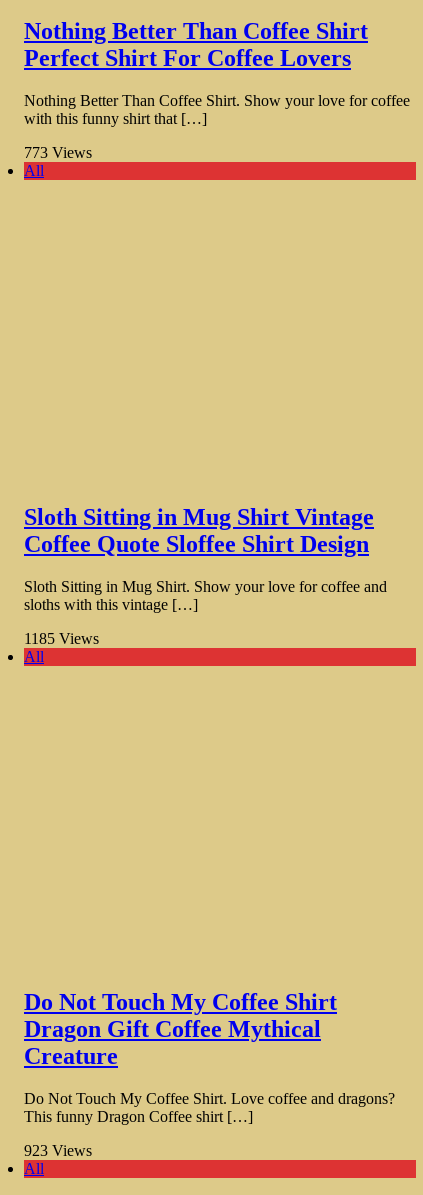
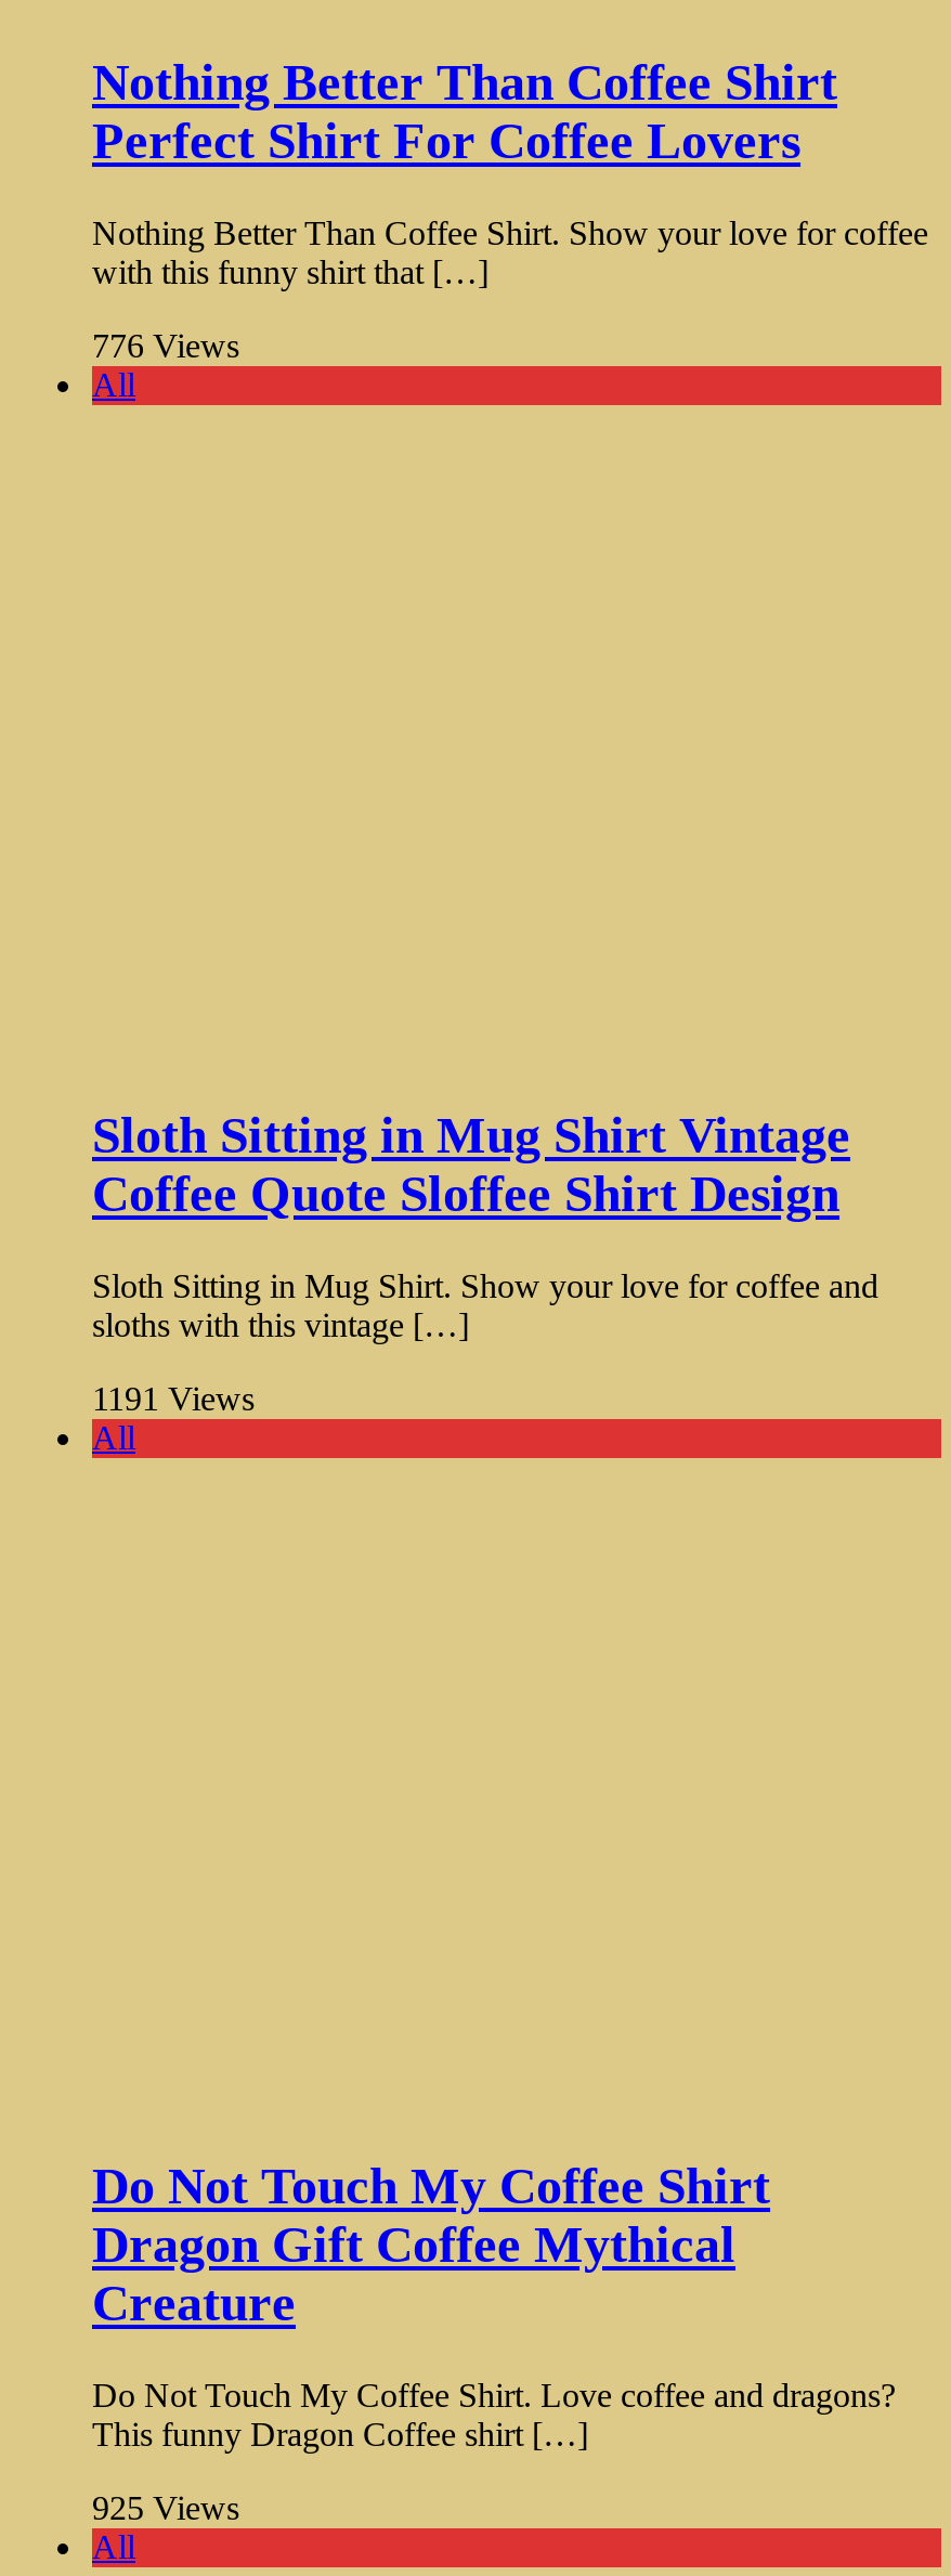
[24,144,92,161] 773 Views -> [92,327,239,364] 776 Views
[24,630,99,647] 1185 Views -> [92,1379,255,1416] 1191 Views
[24,1142,92,1159] 923 Views -> [92,2490,239,2527] 925 Views

